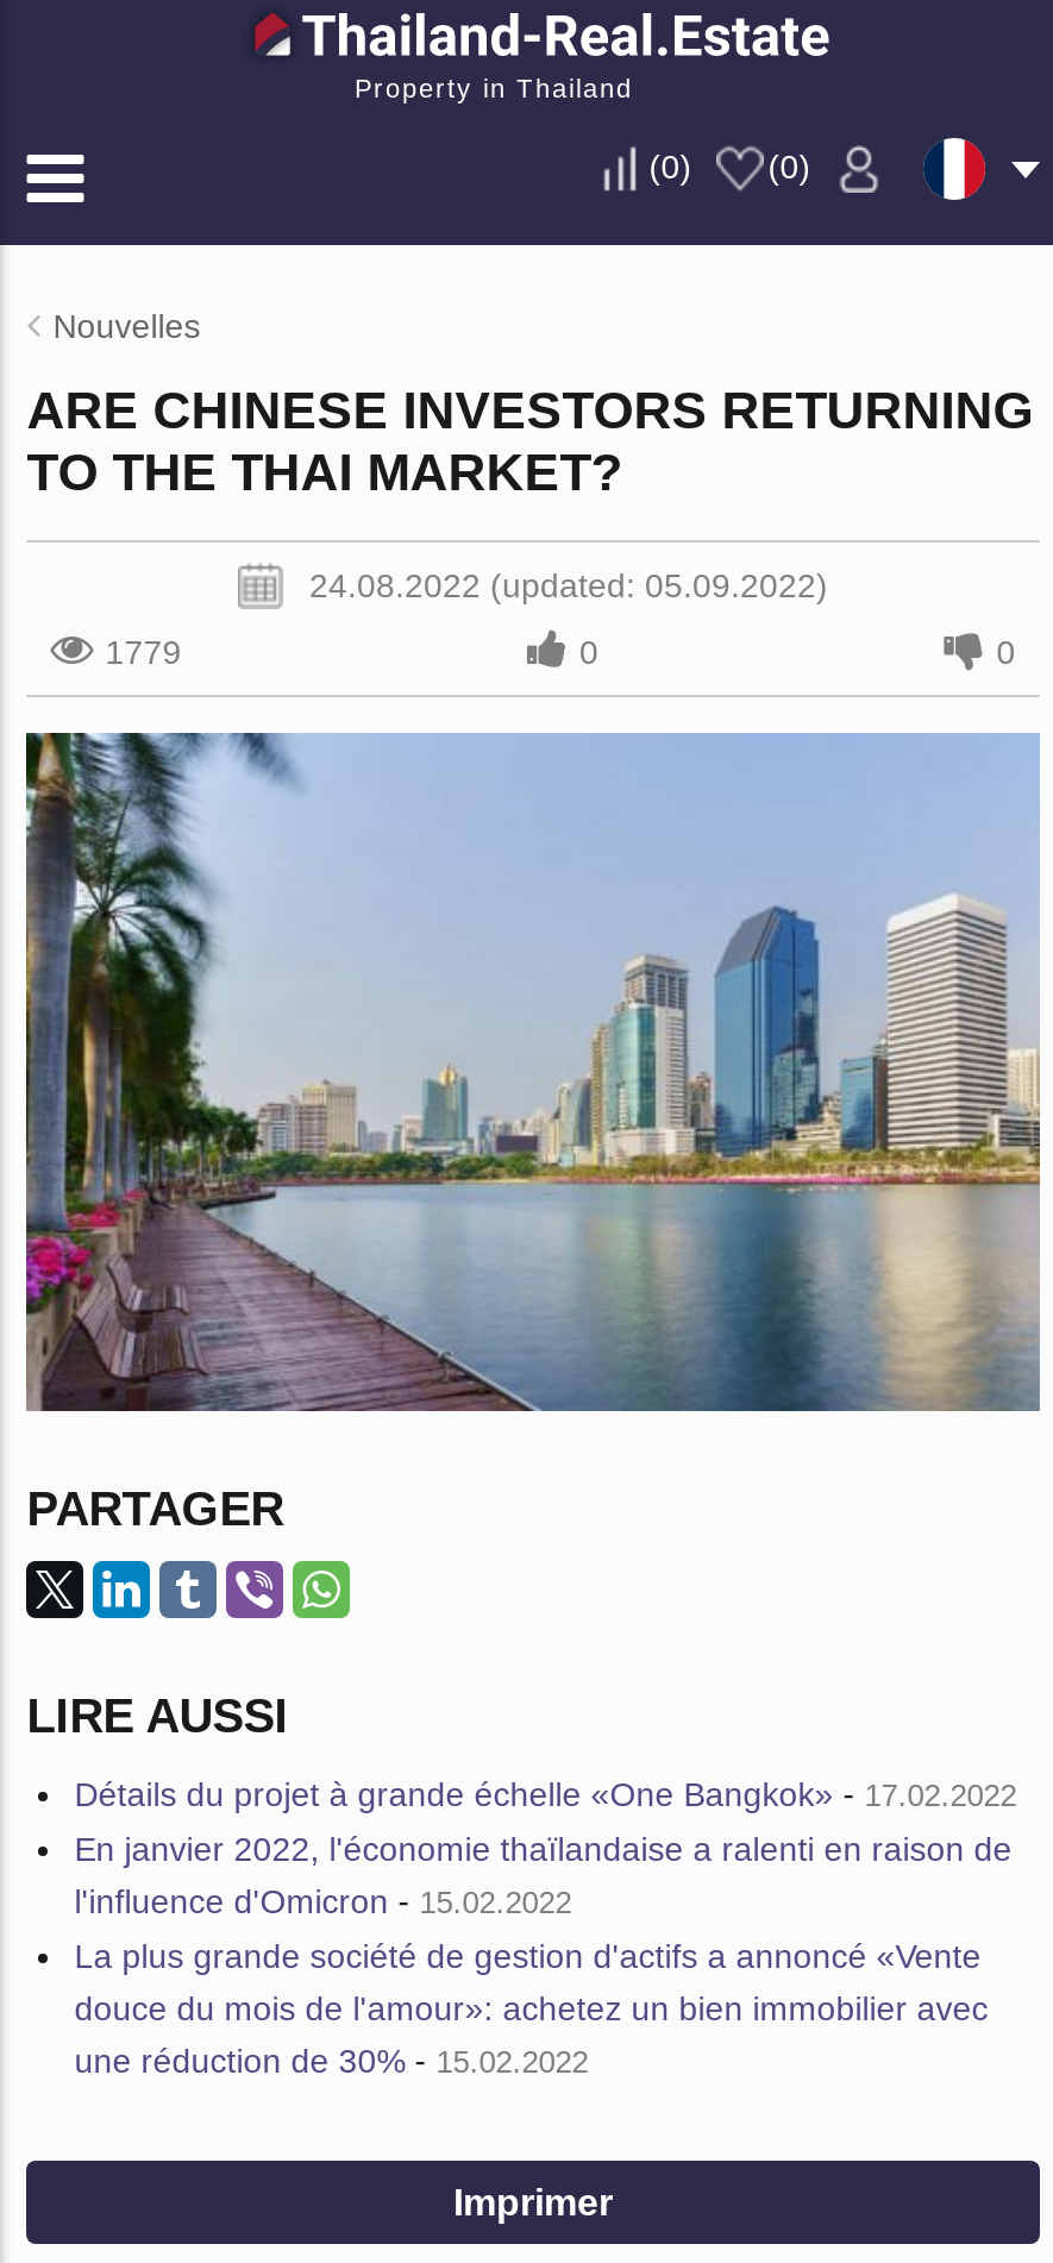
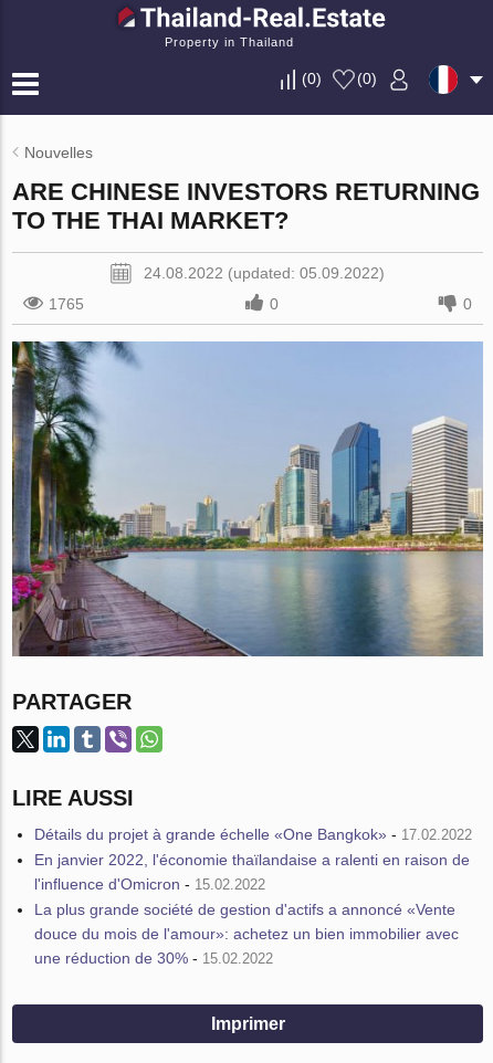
[105,633,181,671] 1779 -> [49,295,84,313] 1765

